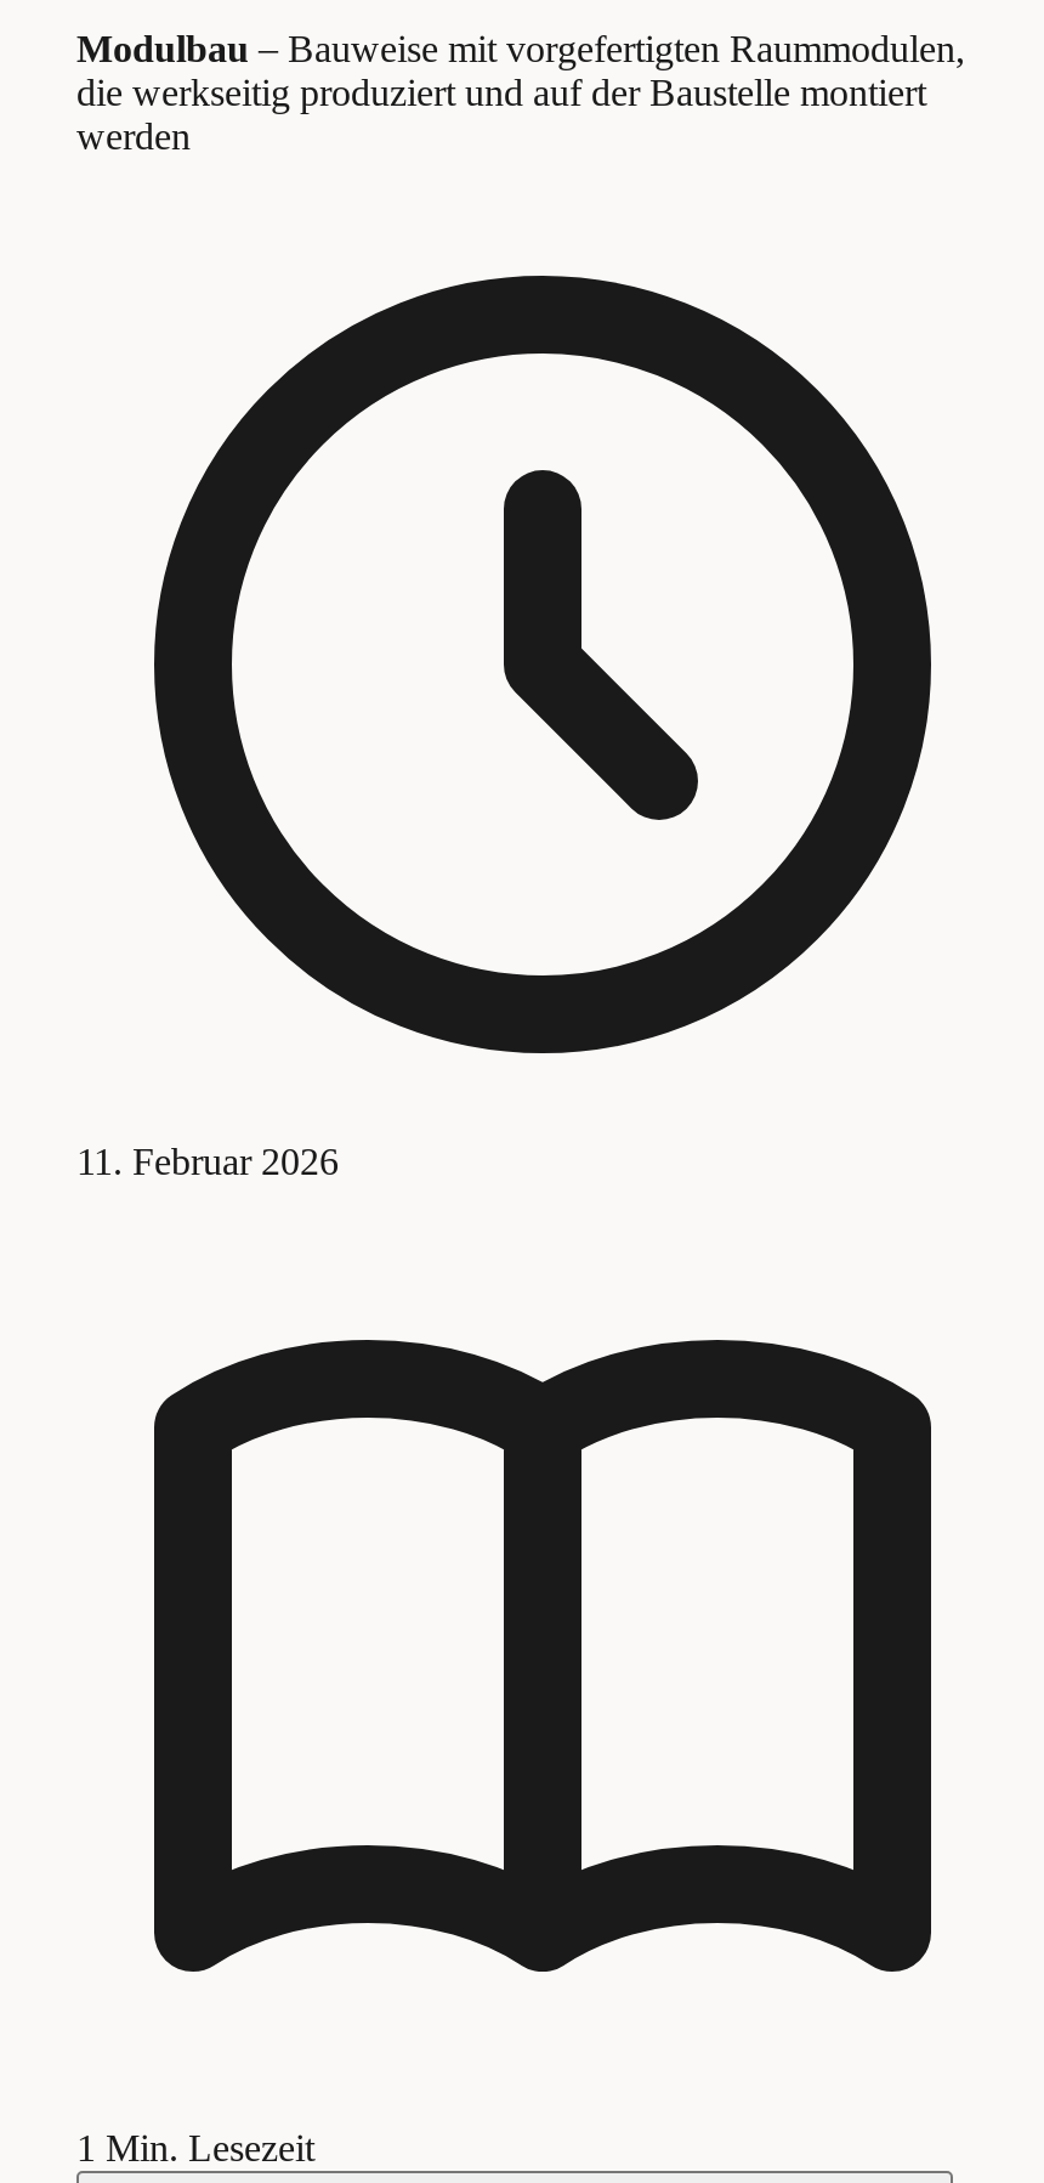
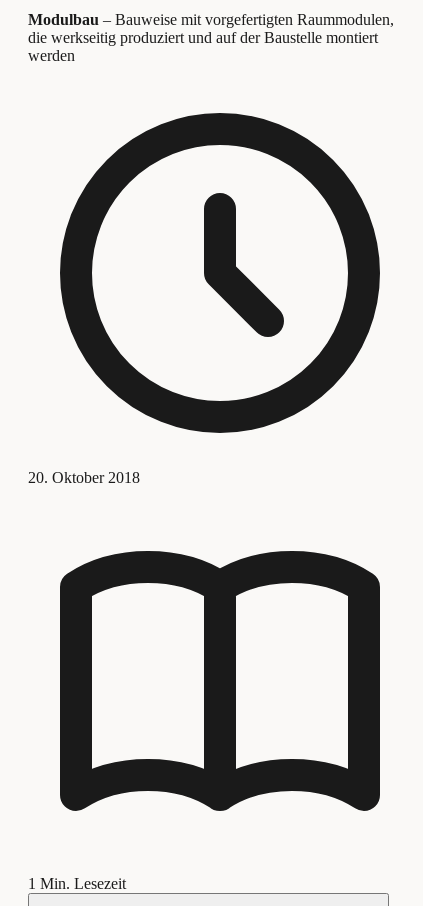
[76,1140,339,1182] 11. Februar 2026 -> [28,469,140,486] 20. Oktober 2018

